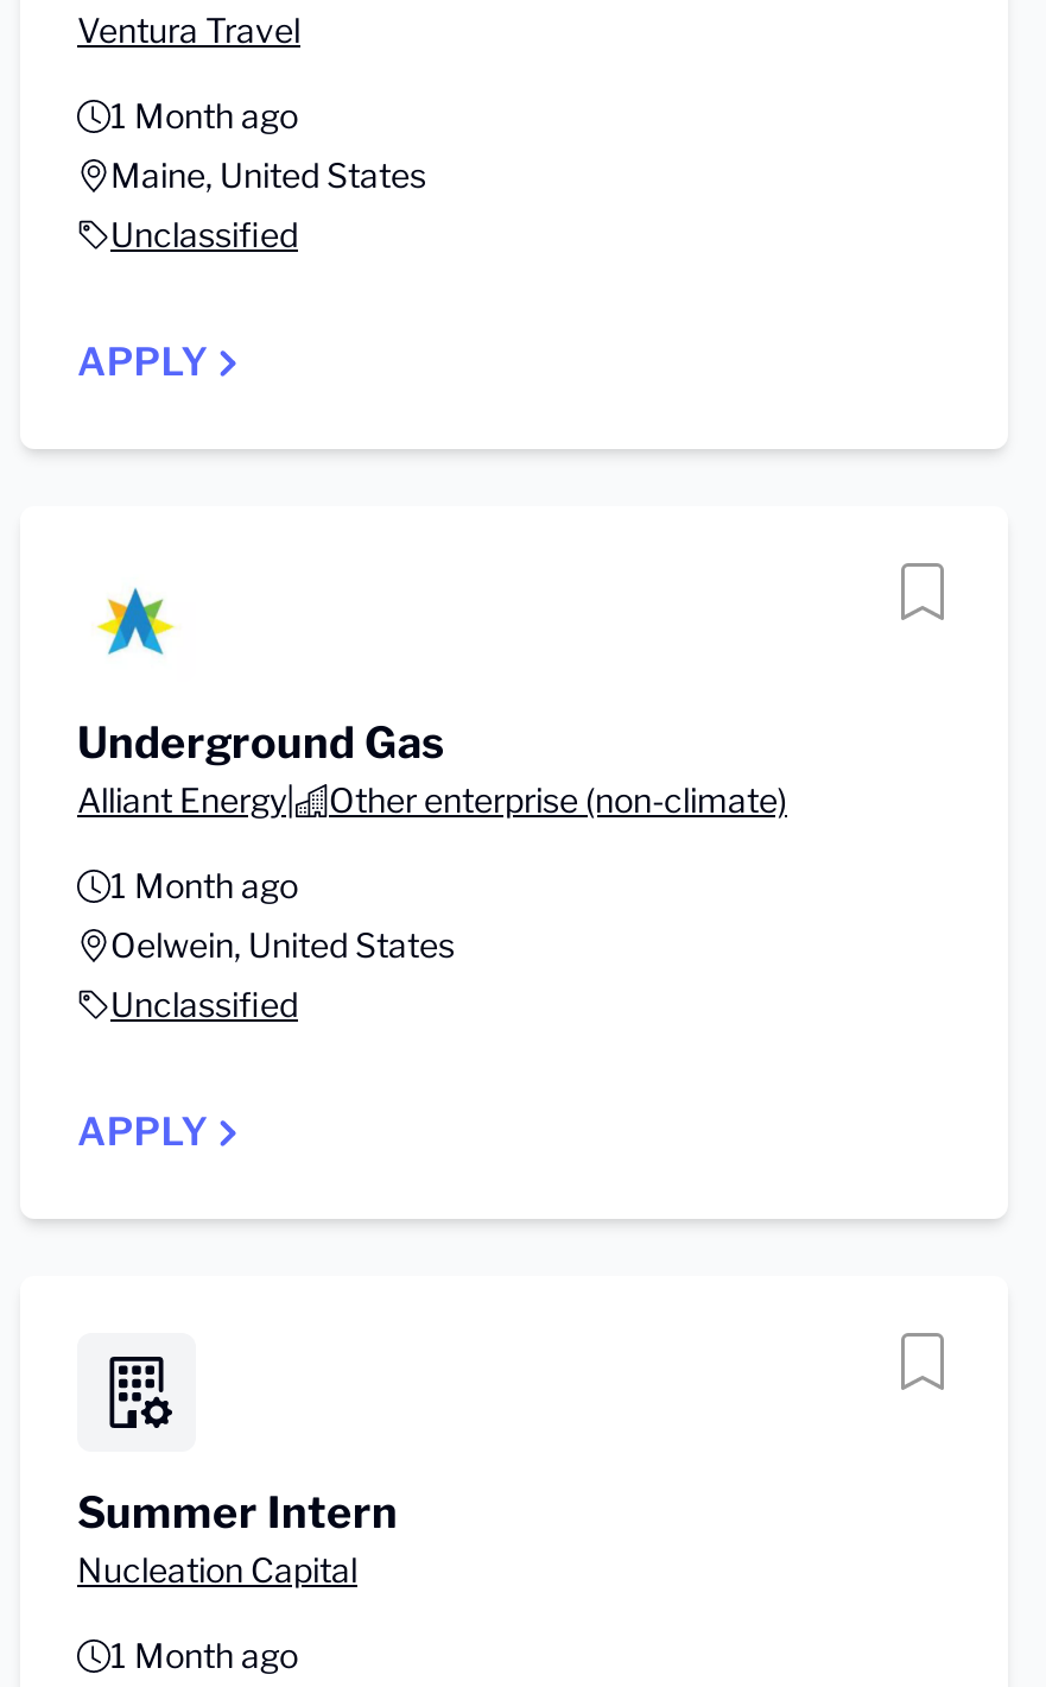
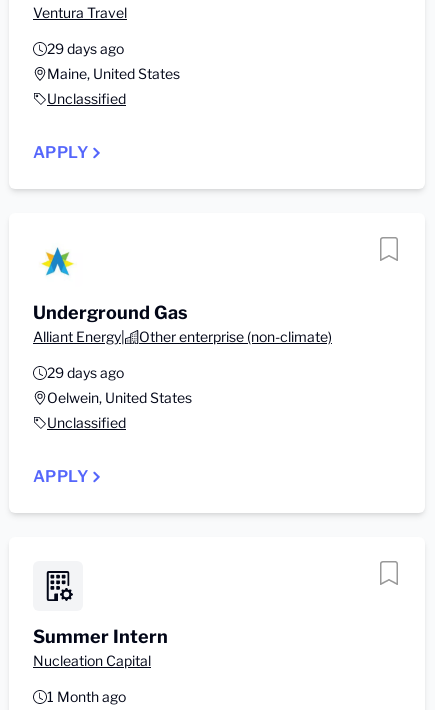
[110,95,298,135] 1 Month ago -> [47,40,124,57] 29 days ago
[110,865,298,905] 1 Month ago -> [47,364,124,381] 29 days ago

